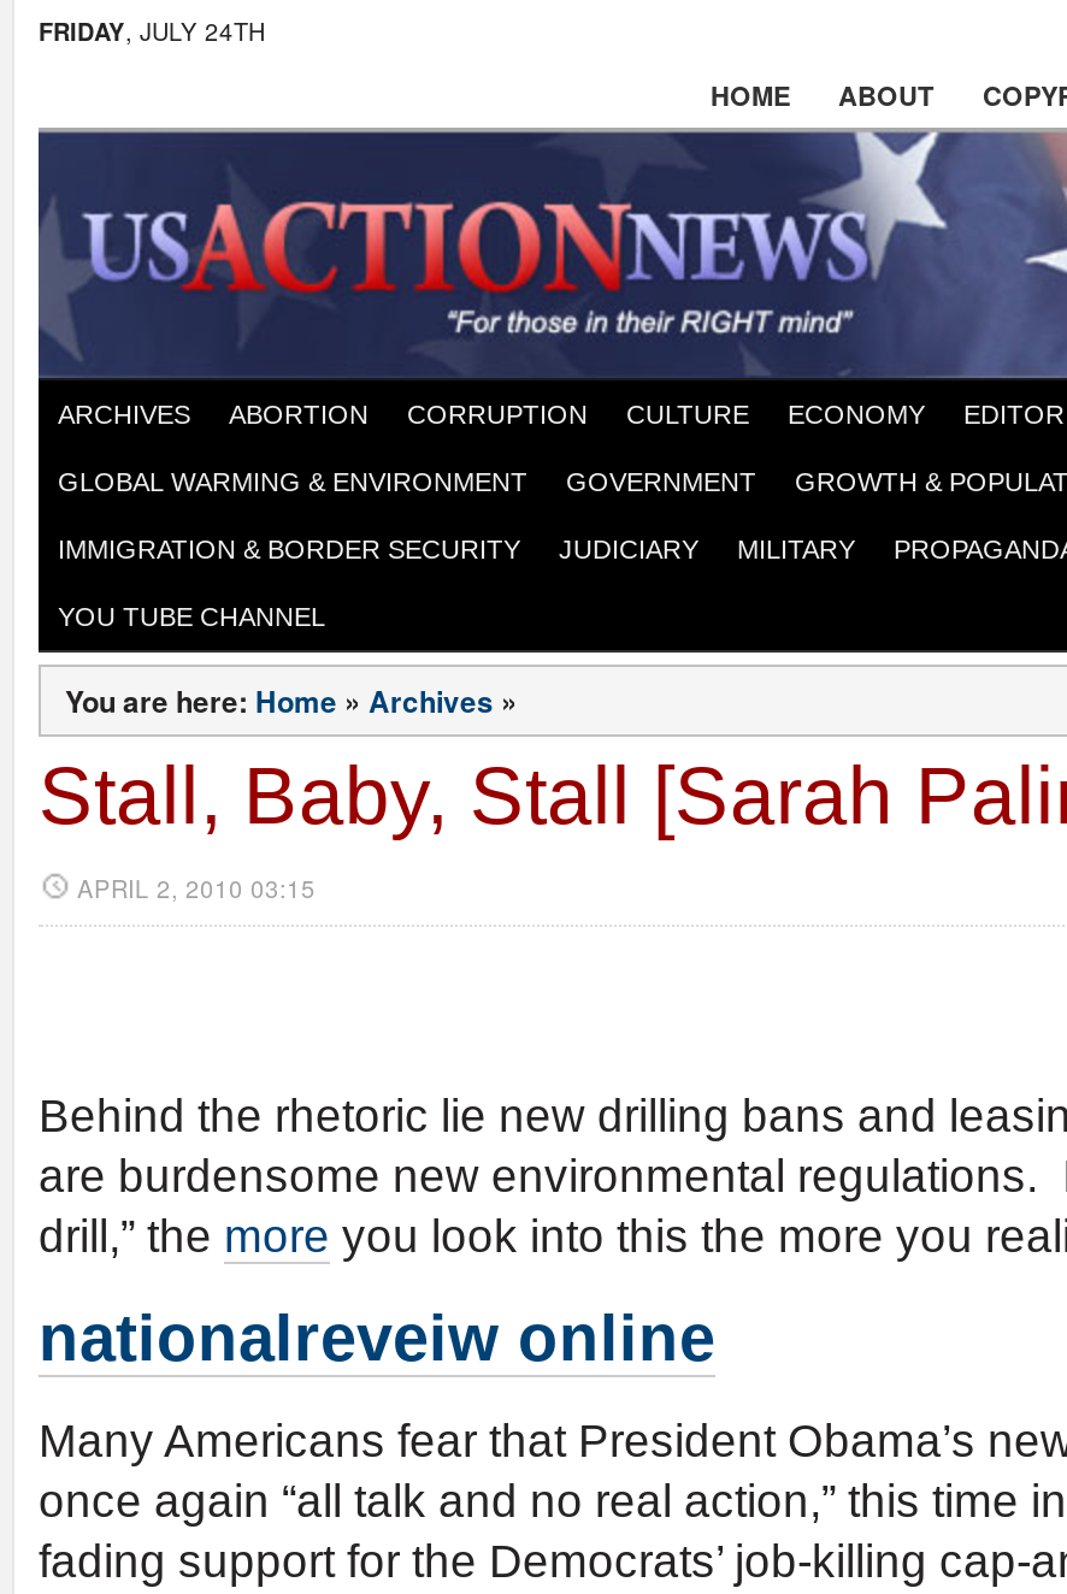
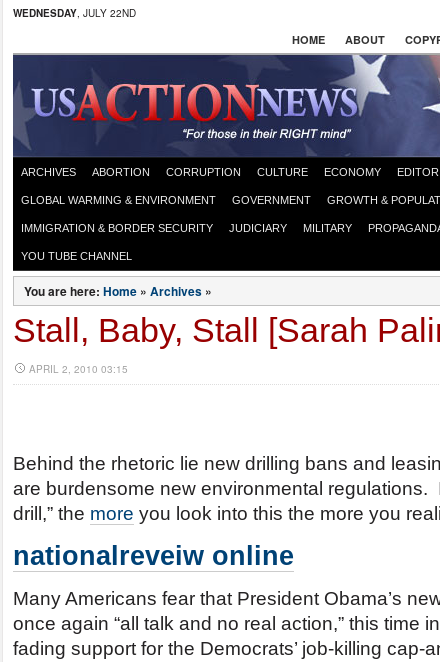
[39,14,265,48] FRIDAY, JULY 24TH -> [13,6,136,20] WEDNESDAY, JULY 22ND

